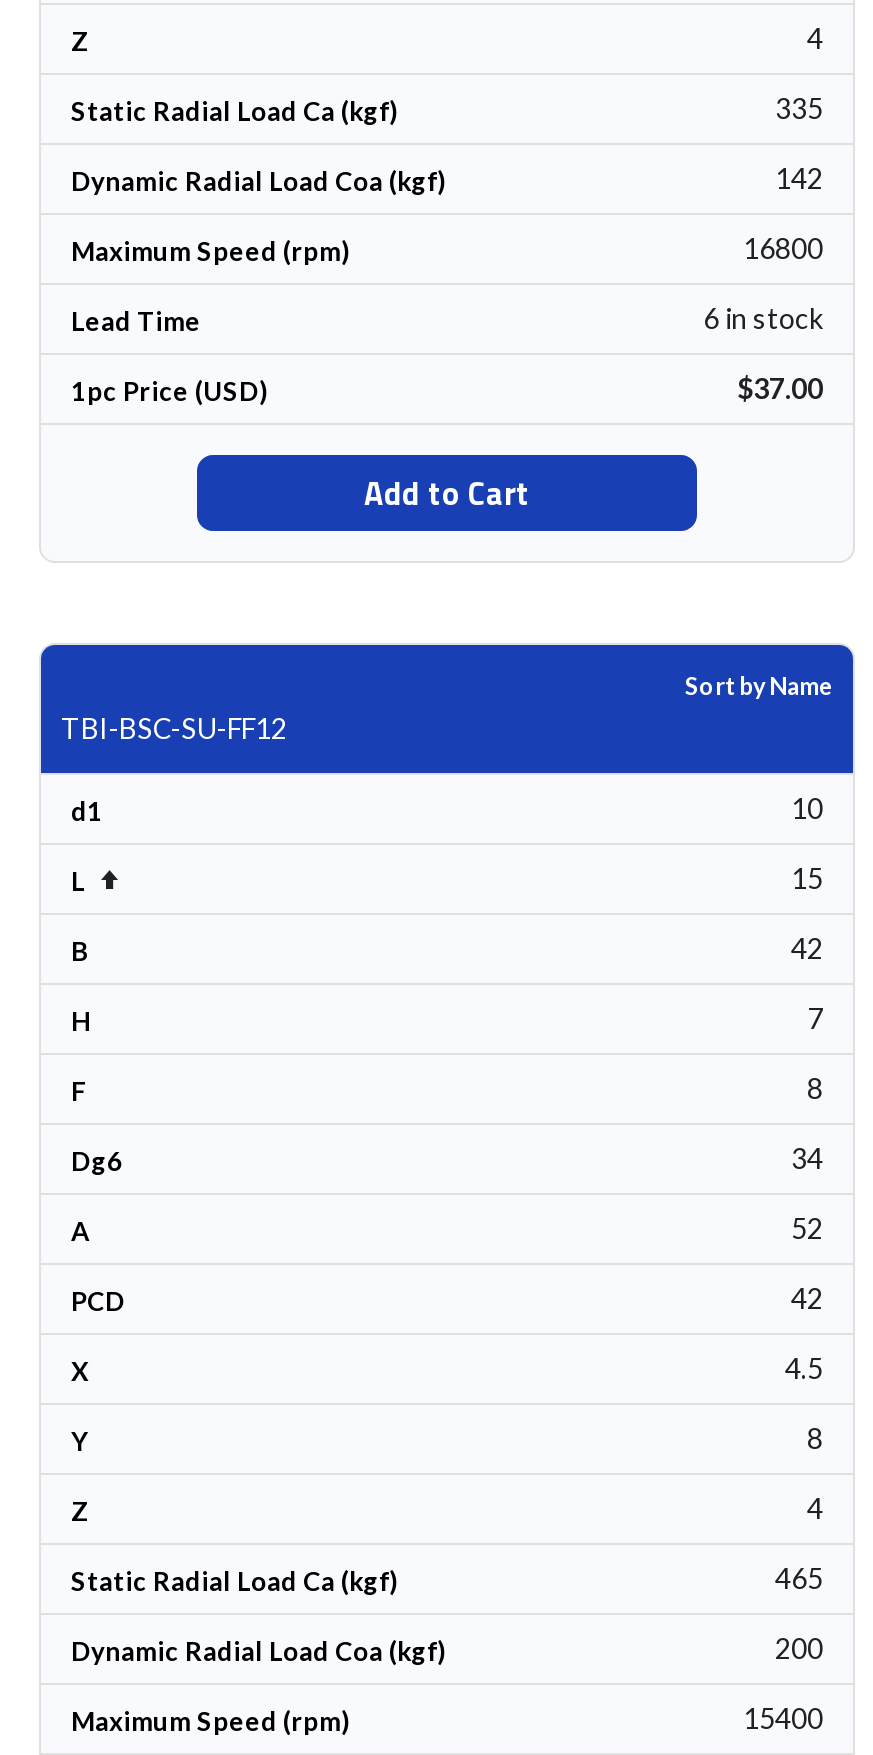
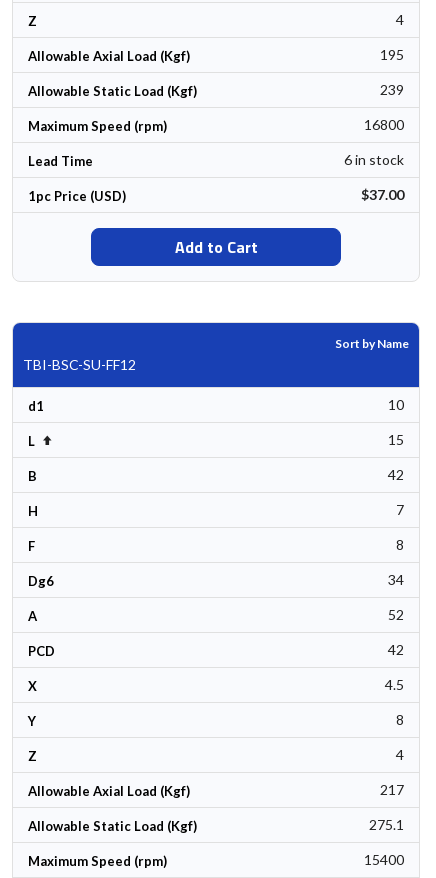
[71,92,823,127] Static Radial Load Ca (kgf) | 335 -> [28,46,404,64] Allowable Axial Load (Kgf) | 195
[71,162,823,197] Dynamic Radial Load Coa (kgf) | 142 -> [28,81,404,99] Allowable Static Load (Kgf) | 239
[71,1561,823,1597] Static Radial Load Ca (kgf) | 465 -> [28,781,404,799] Allowable Axial Load (Kgf) | 217
[71,1631,823,1667] Dynamic Radial Load Coa (kgf) | 200 -> [28,816,404,834] Allowable Static Load (Kgf) | 275.1

